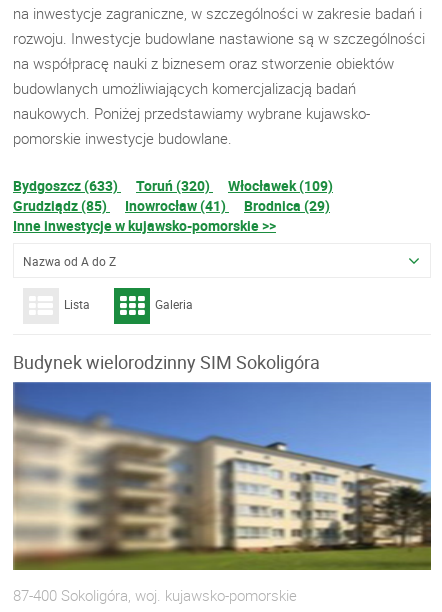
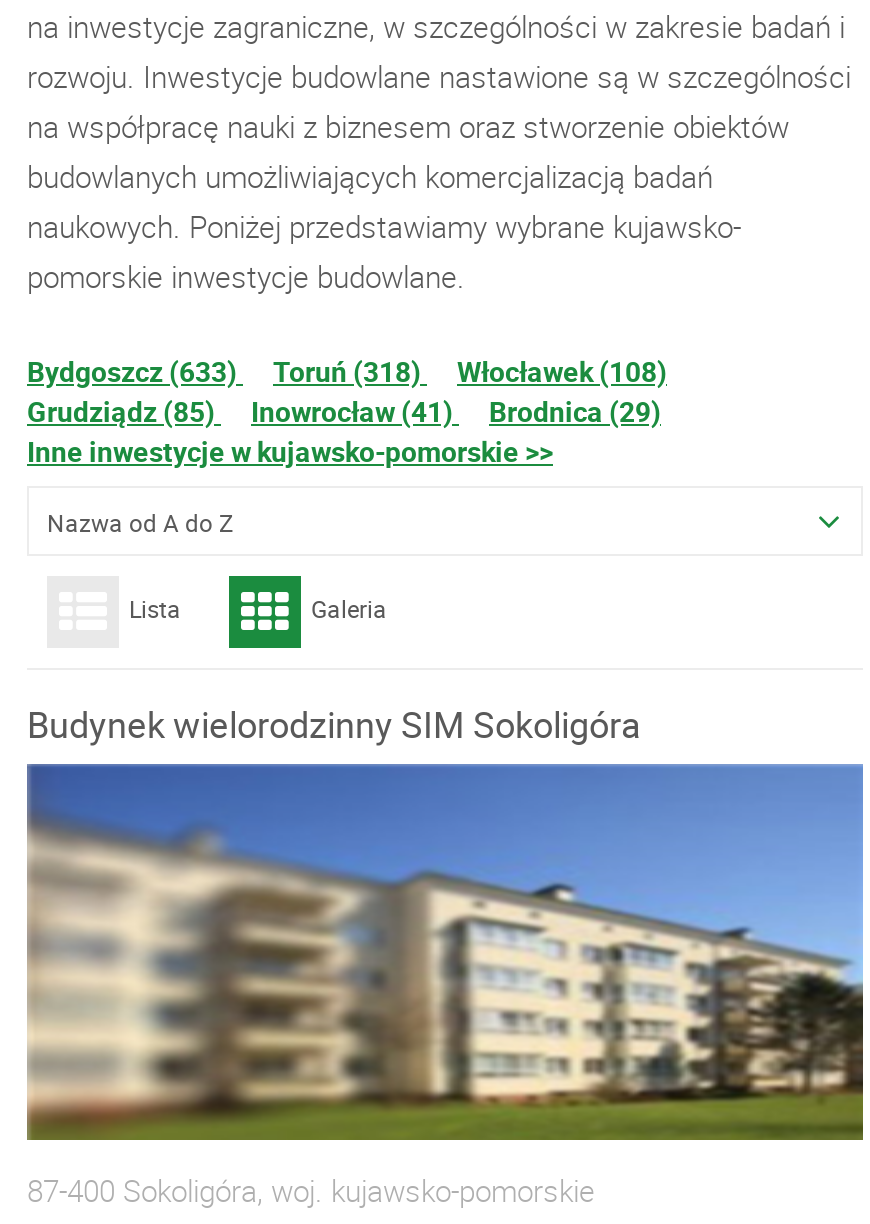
[136,176,213,195] Toruń (320) -> [273,352,427,390] Toruń (318)
[228,176,333,195] Włocławek (109) -> [457,352,667,390] Włocławek (108)

